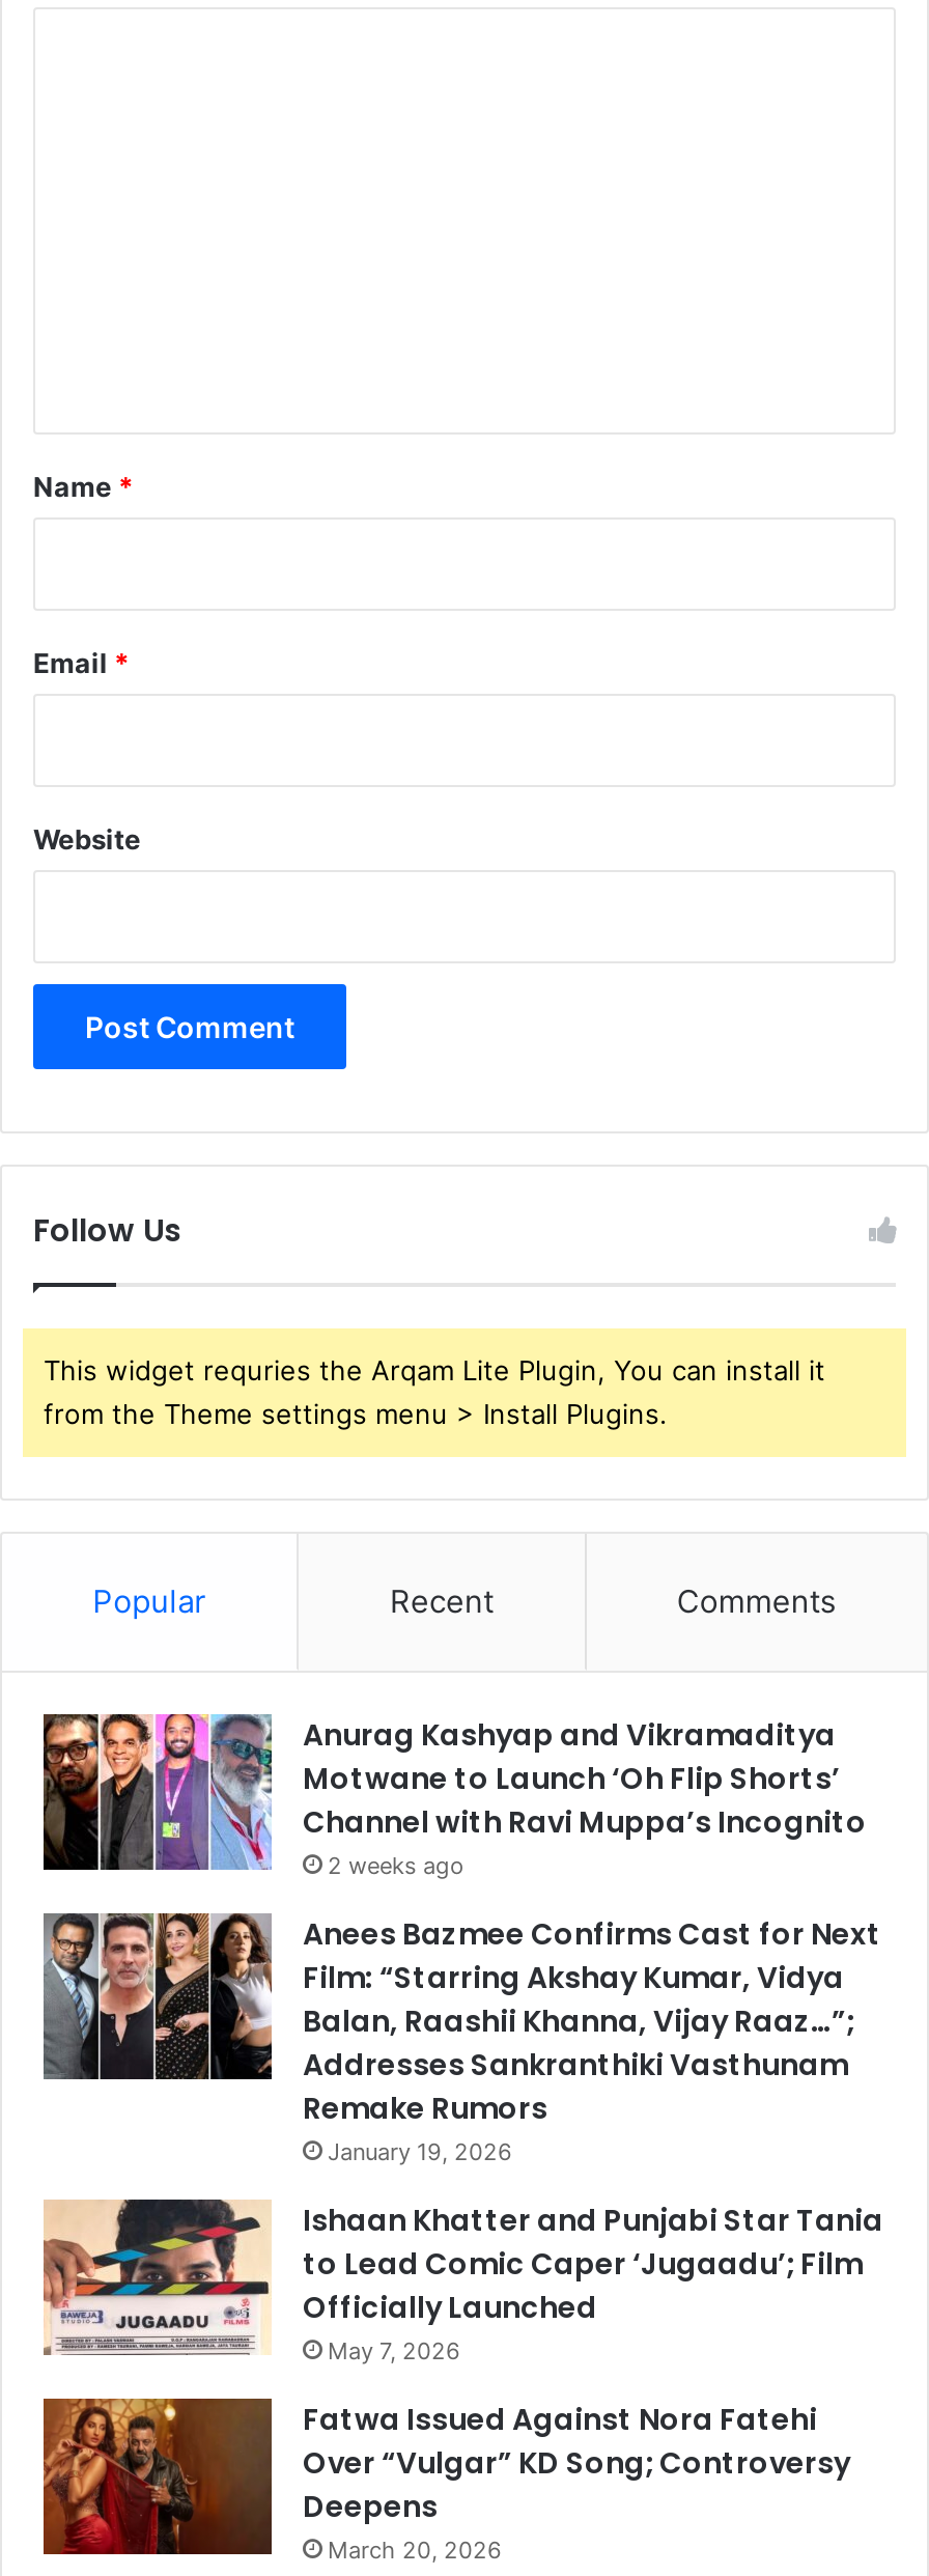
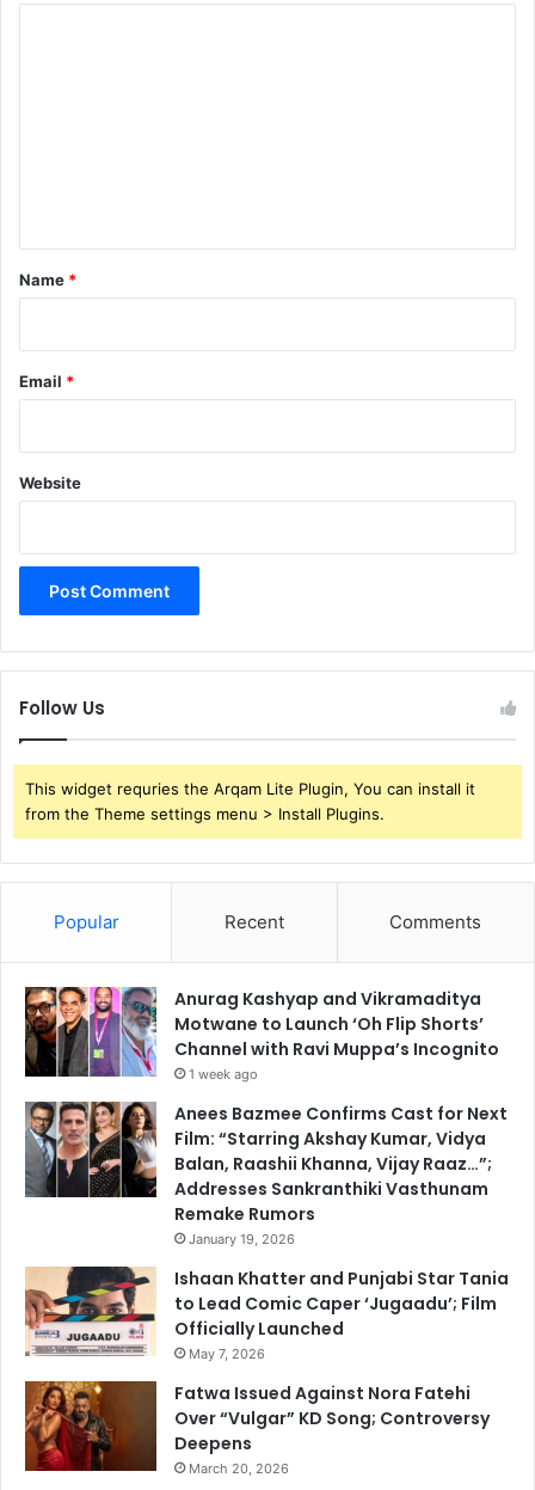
[328,1851,464,1880] 2 weeks ago -> [189,1066,258,1083] 1 week ago

